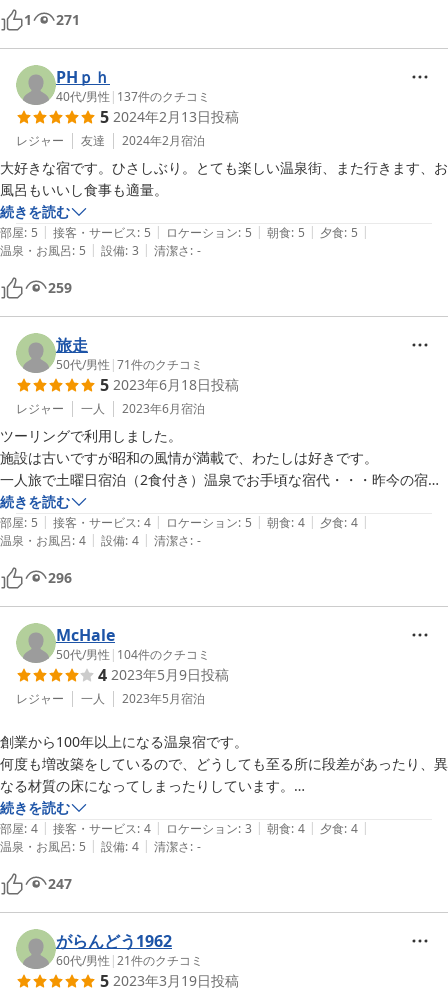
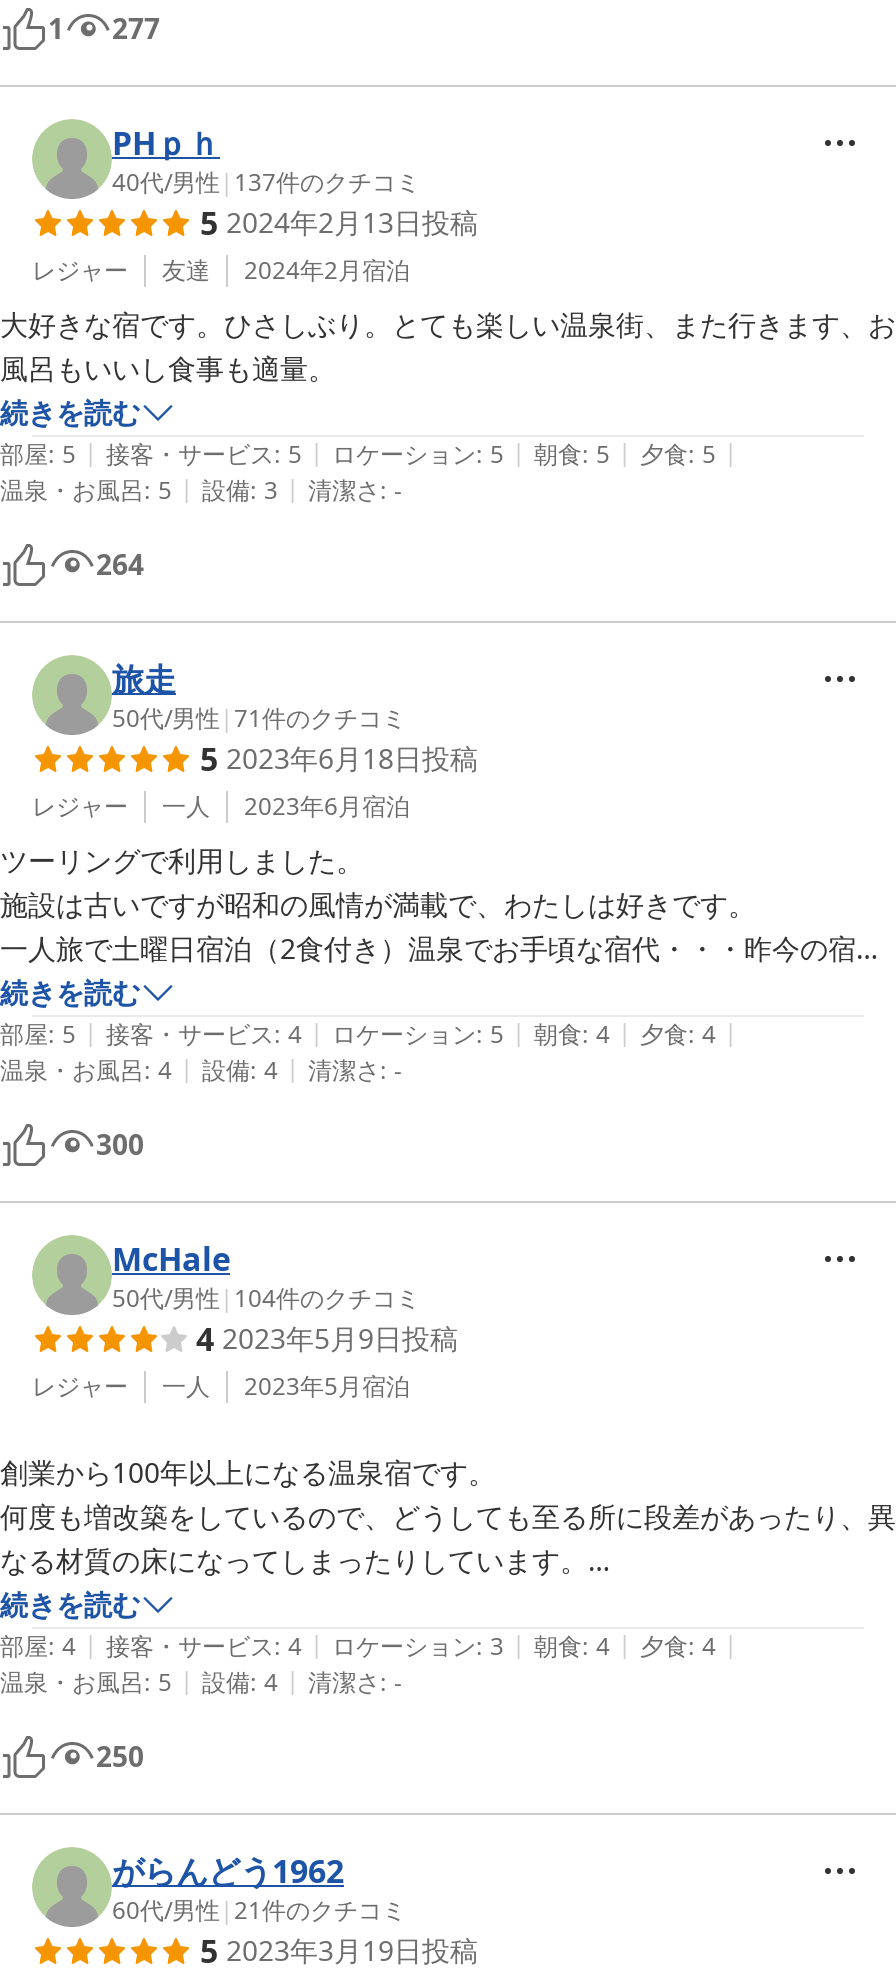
[24,10,80,29] 1 271 -> [48,9,160,47] 1 277
[48,278,72,297] 259 -> [96,545,144,583] 264
[48,568,72,587] 296 -> [96,1125,144,1163] 300
[48,874,72,893] 247 -> [96,1737,144,1775] 250

